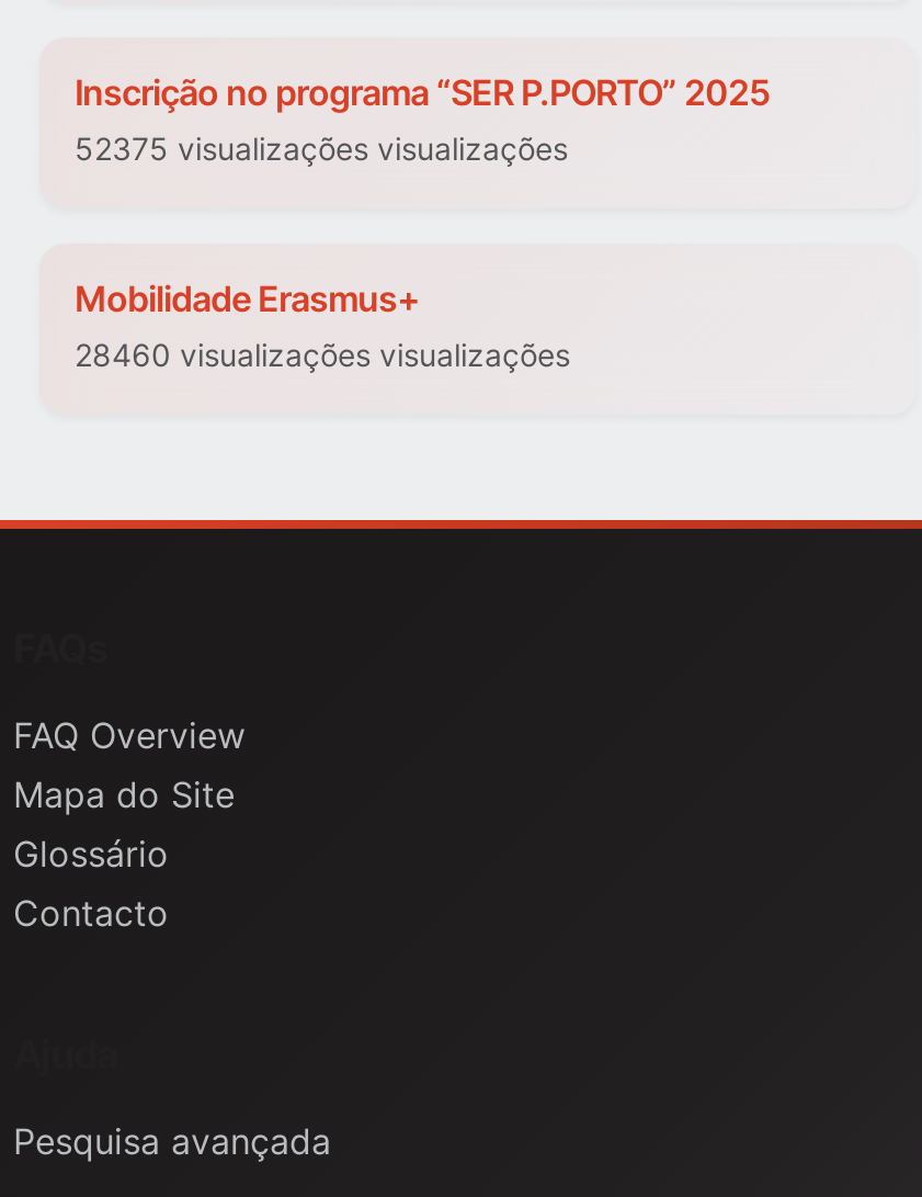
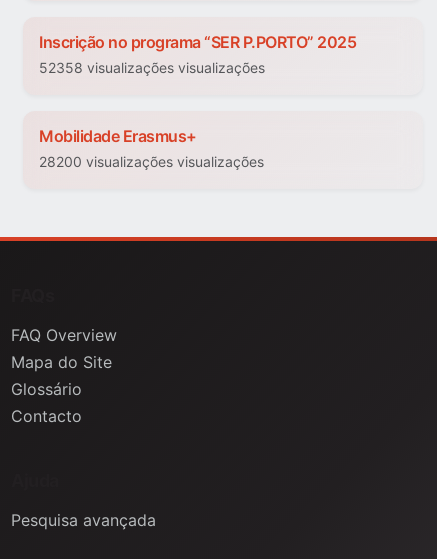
[75,131,568,168] 52375 visualizações visualizações -> [39,59,265,76] 52358 visualizações visualizações
[75,337,570,374] 28460 visualizações visualizações -> [39,153,264,170] 28200 visualizações visualizações

